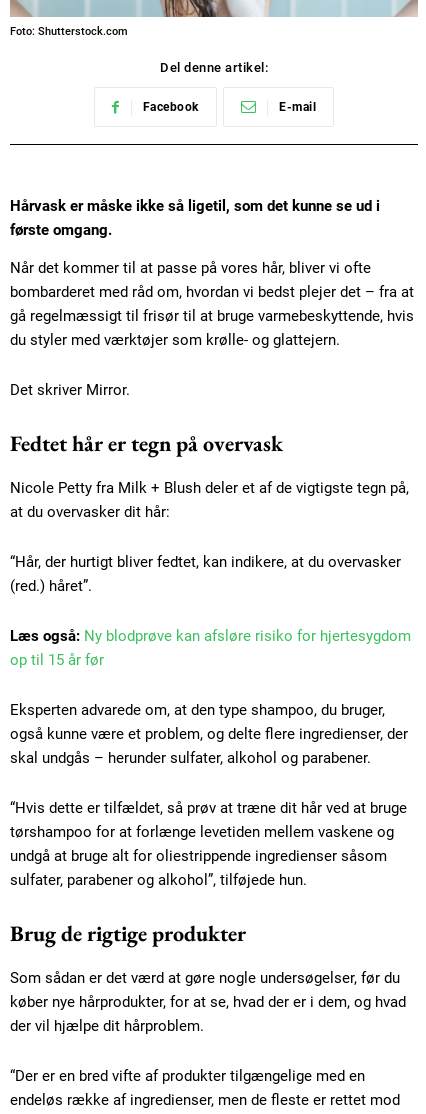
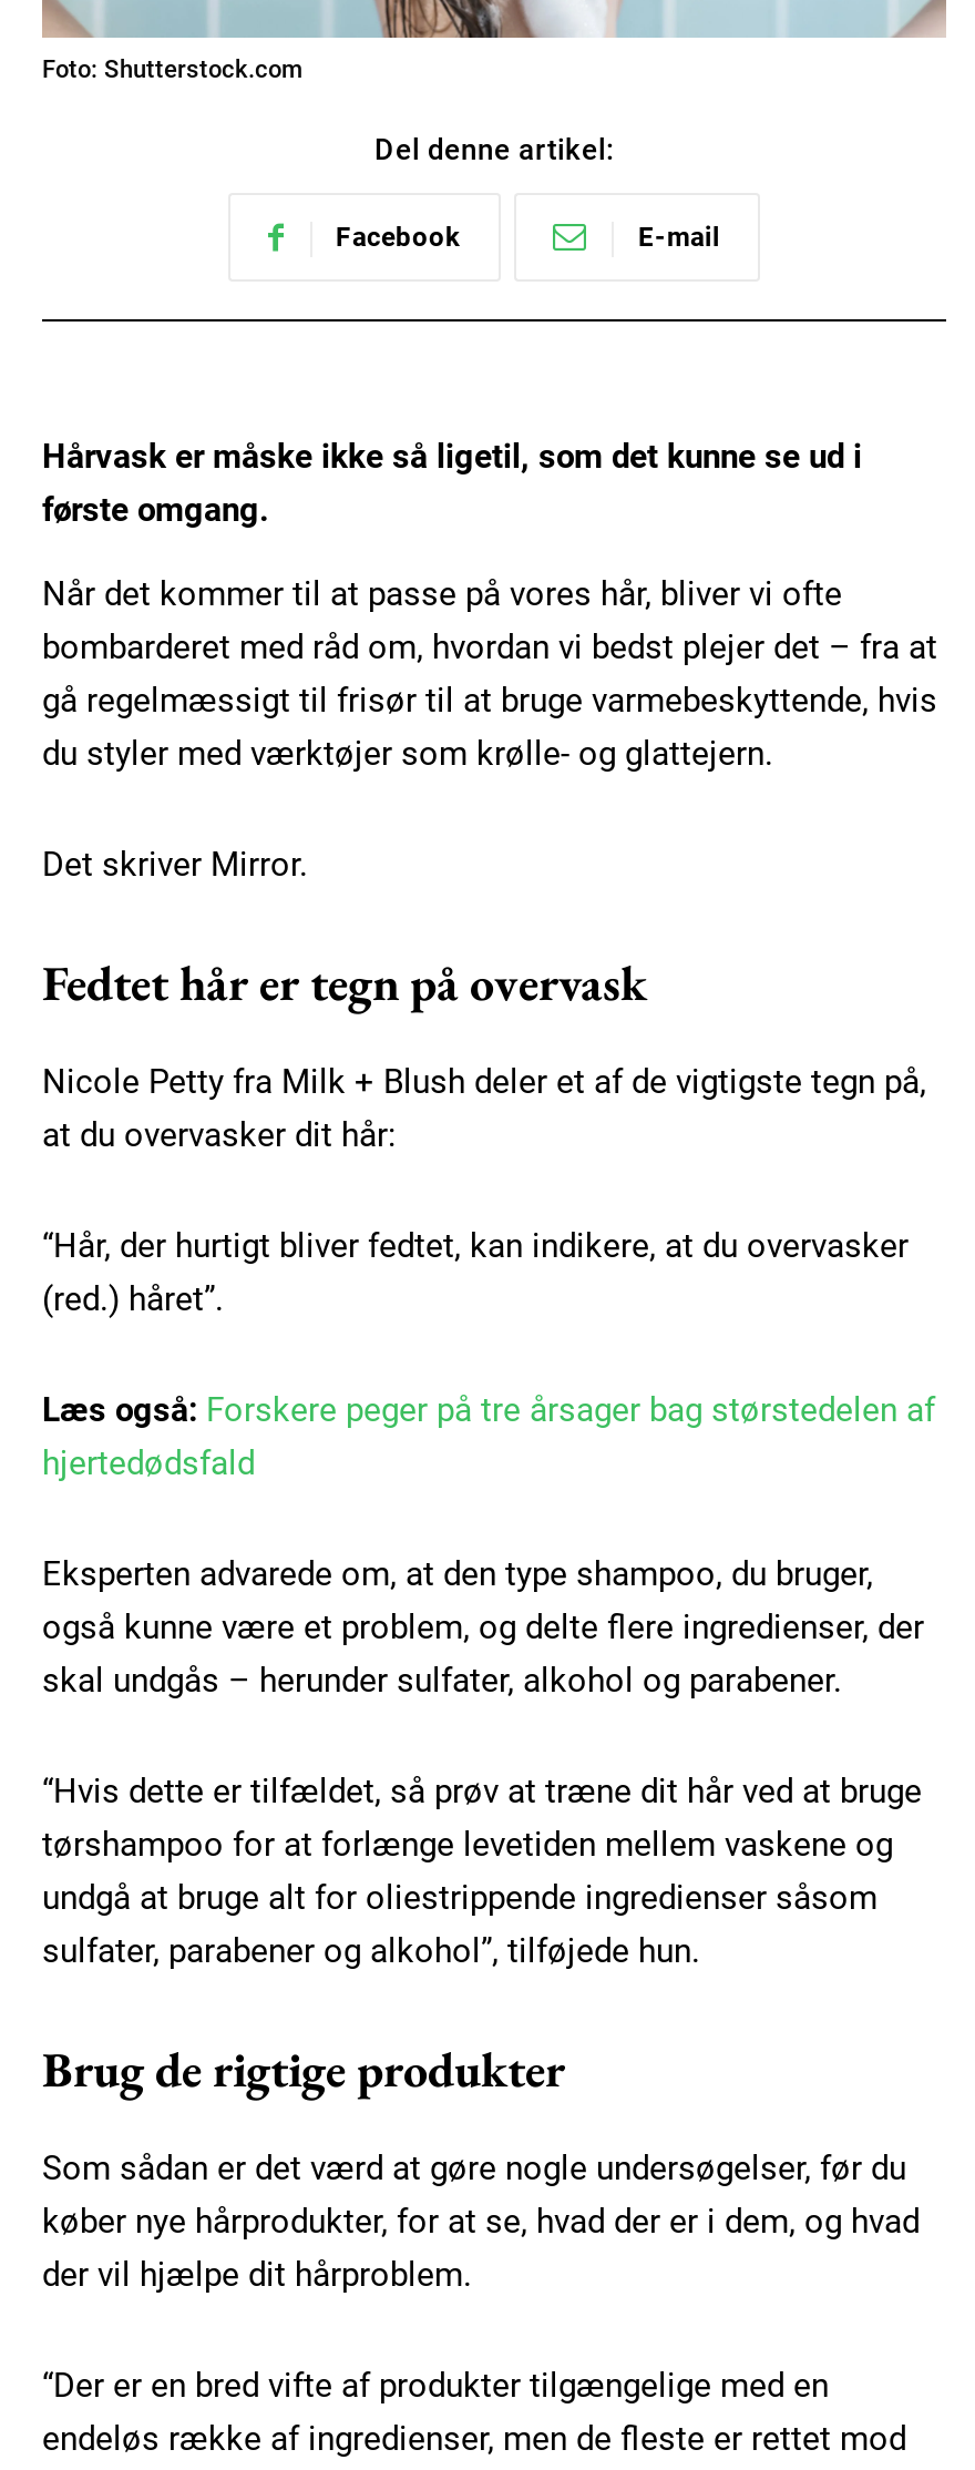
[10,627,411,669] Læs også: Ny blodprøve kan afsløre risiko for hjertesygdom | op til 15 år før -> [42,1391,935,1484] Læs også: Forskere peger på tre årsager bag størstedelen af | hjertedødsfald

